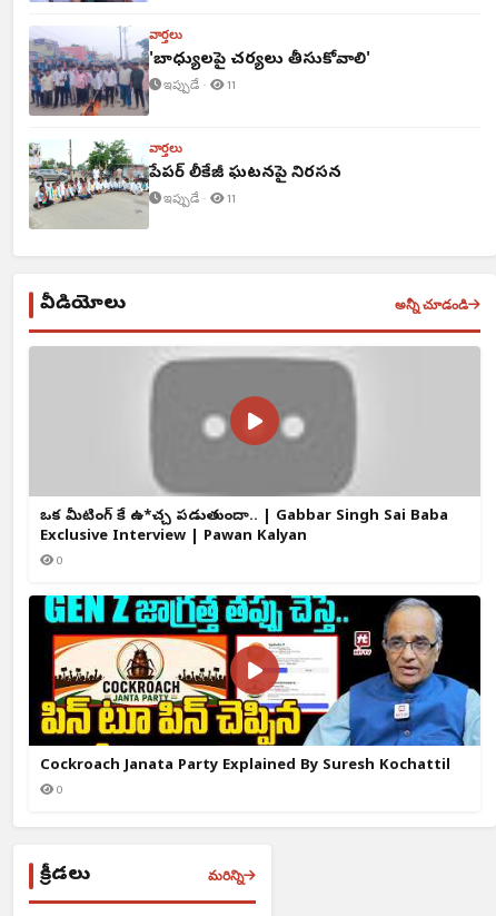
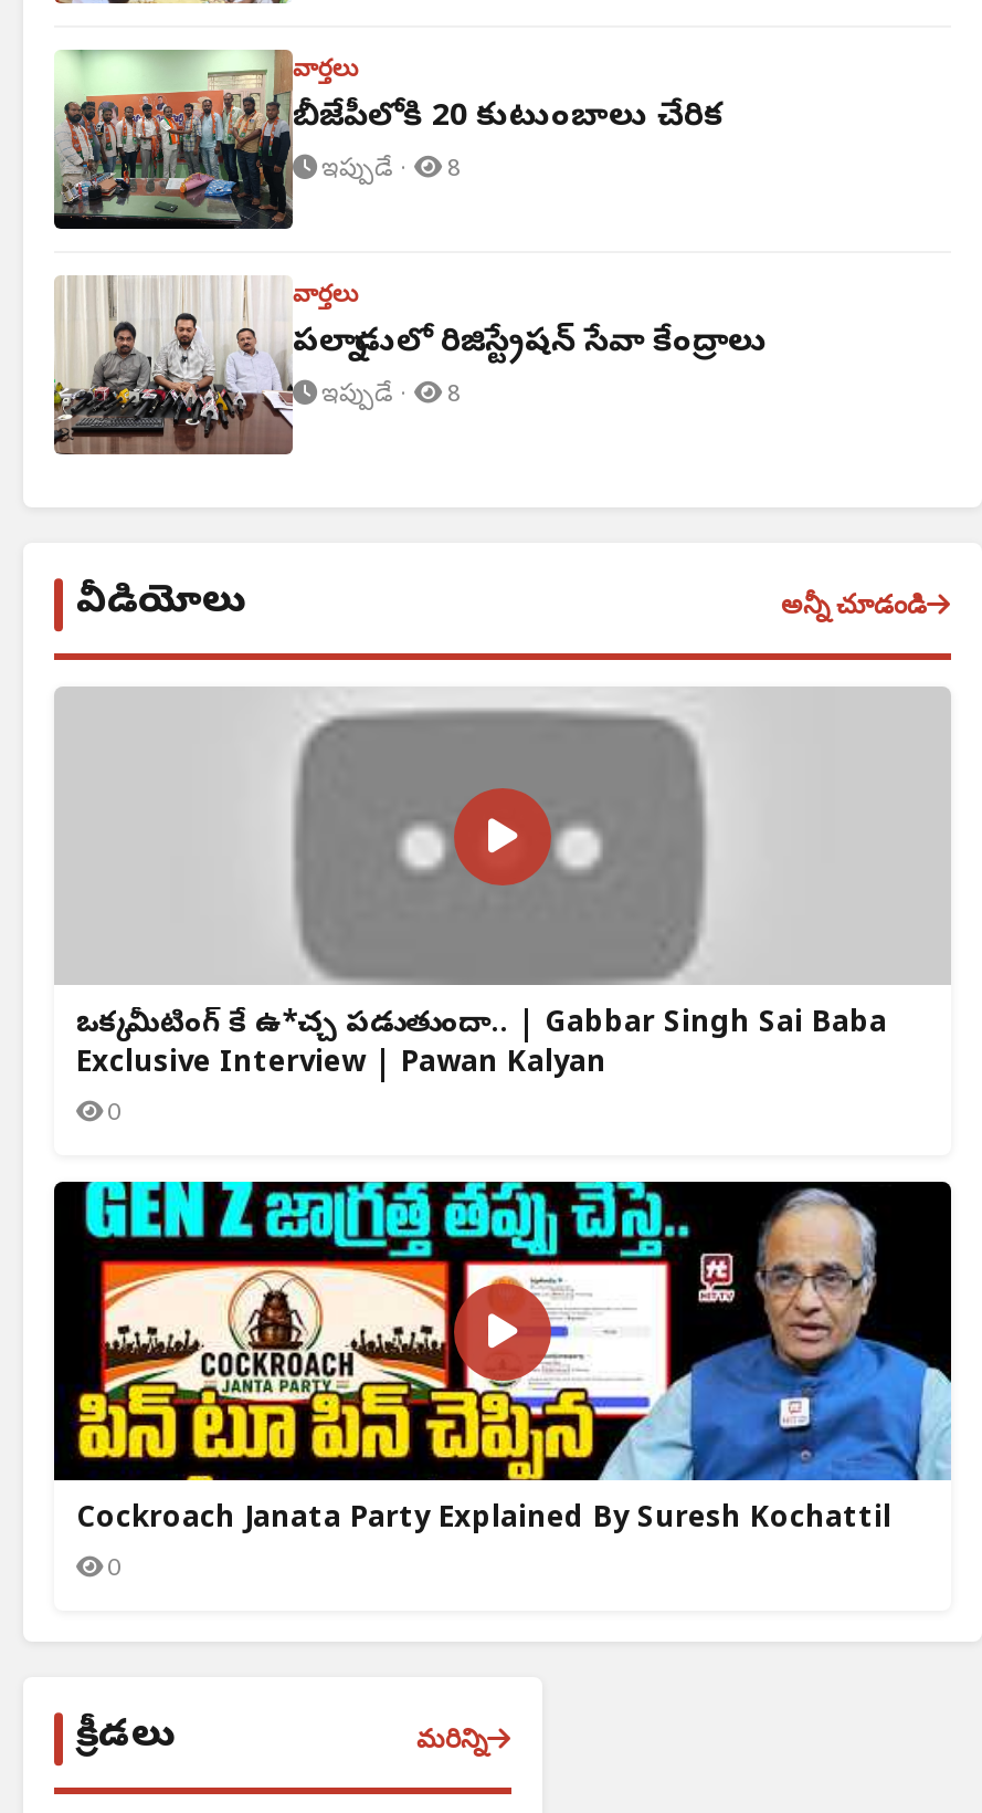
[29,26,370,116] [image] | 'బాధ్యులపై చర్యలు తీసుకోవాలి' -> [54,49,724,230] [image] | బీజేపీలోకి 20 కుటుంబాలు చేరిక
[161,75,236,96] ఇప్పుడే · 11 -> [317,148,461,190] ఇప్పుడే · 8
[29,139,341,228] [image] | పేపర్ లీకేజీ ఘటనపై నిరసన -> [54,274,768,455] [image] | పల్నాడులో రిజిస్ట్రేషన్ సేవా కేంద్రాలు
[161,188,236,209] ఇప్పుడే · 11 -> [317,374,461,416] ఇప్పుడే · 8

